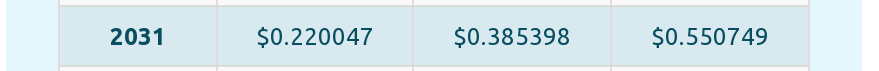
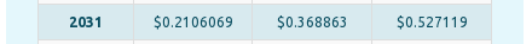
[256,23,374,49] $0.220047 -> [153,14,233,29] $0.2106069
[453,23,571,49] $0.385398 -> [276,14,348,29] $0.368863
[651,23,769,49] $0.550749 -> [396,14,467,29] $0.527119

